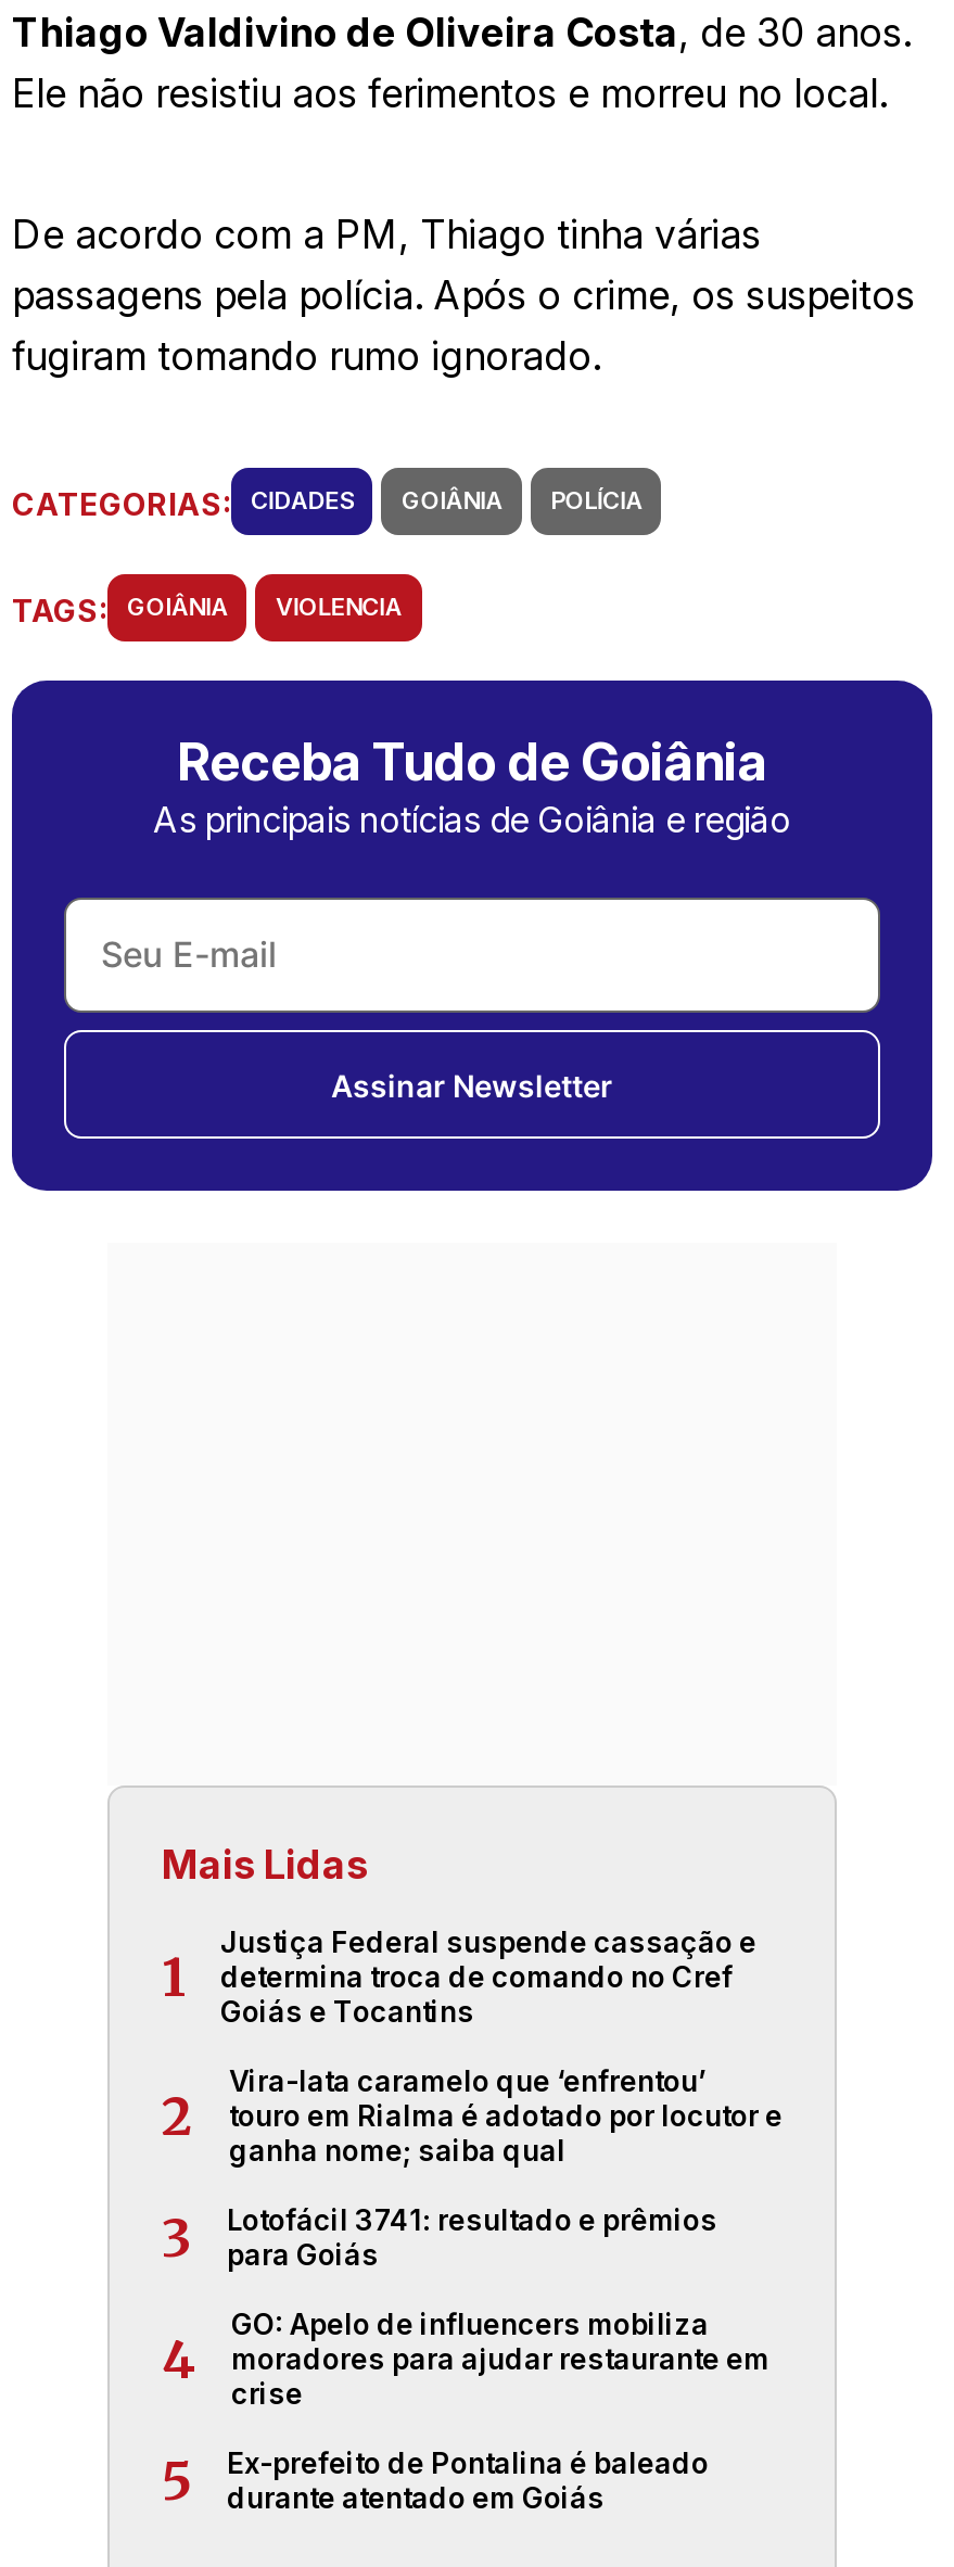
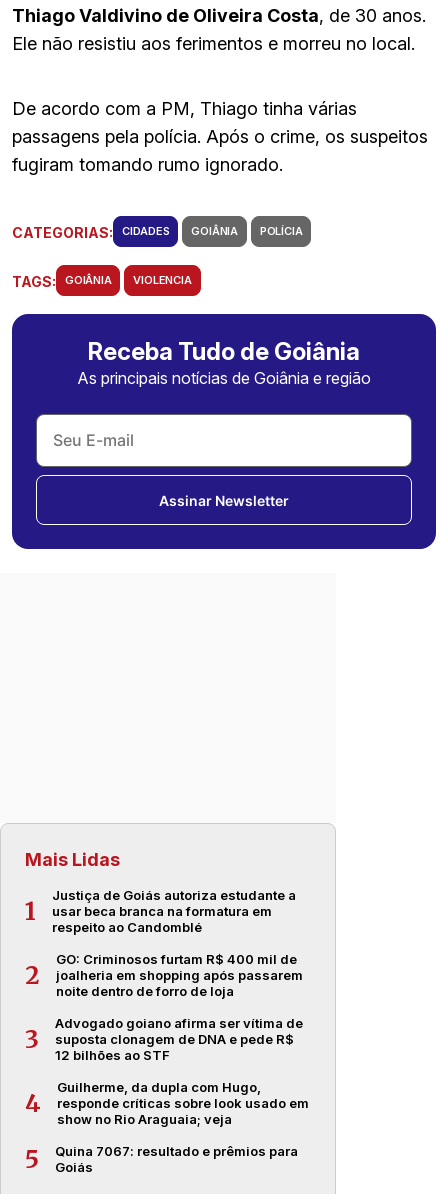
[220,1924,756,2029] Justiça Federal suspende cassação e | determina troca de comando no Cref | Goiás e Tocantins -> [52,887,296,935] Justiça de Goiás autoriza estudante a | usar beca branca na formatura em | respeito ao Candomblé
[229,2063,783,2168] Vira-lata caramelo que ‘enfrentou’ | touro em Rialma é adotado por locutor e | ganha nome; saiba qual -> [56,951,303,999] GO: Criminosos furtam R$ 400 mil de | joalheria em shopping após passarem | noite dentro de forro de loja
[227,2202,717,2272] Lotofácil 3741: resultado e prêmios | para Goiás -> [55,1015,303,1063] Advogado goiano afirma ser vítima de | suposta clonagem de DNA e pede R$ | 12 bilhões ao STF
[231,2307,769,2411] GO: Apelo de influencers mobiliza | moradores para ajudar restaurante em | crise -> [57,1079,309,1127] Guilherme, da dupla com Hugo, | responde críticas sobre look usado em | show no Rio Araguaia; veja
[227,2445,709,2515] Ex-prefeito de Pontalina é baleado | durante atentado em Goiás -> [55,1143,298,1175] Quina 7067: resultado e prêmios para | Goiás

